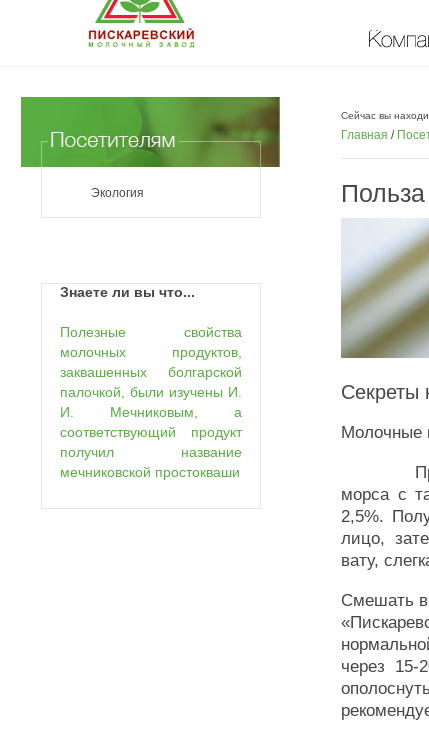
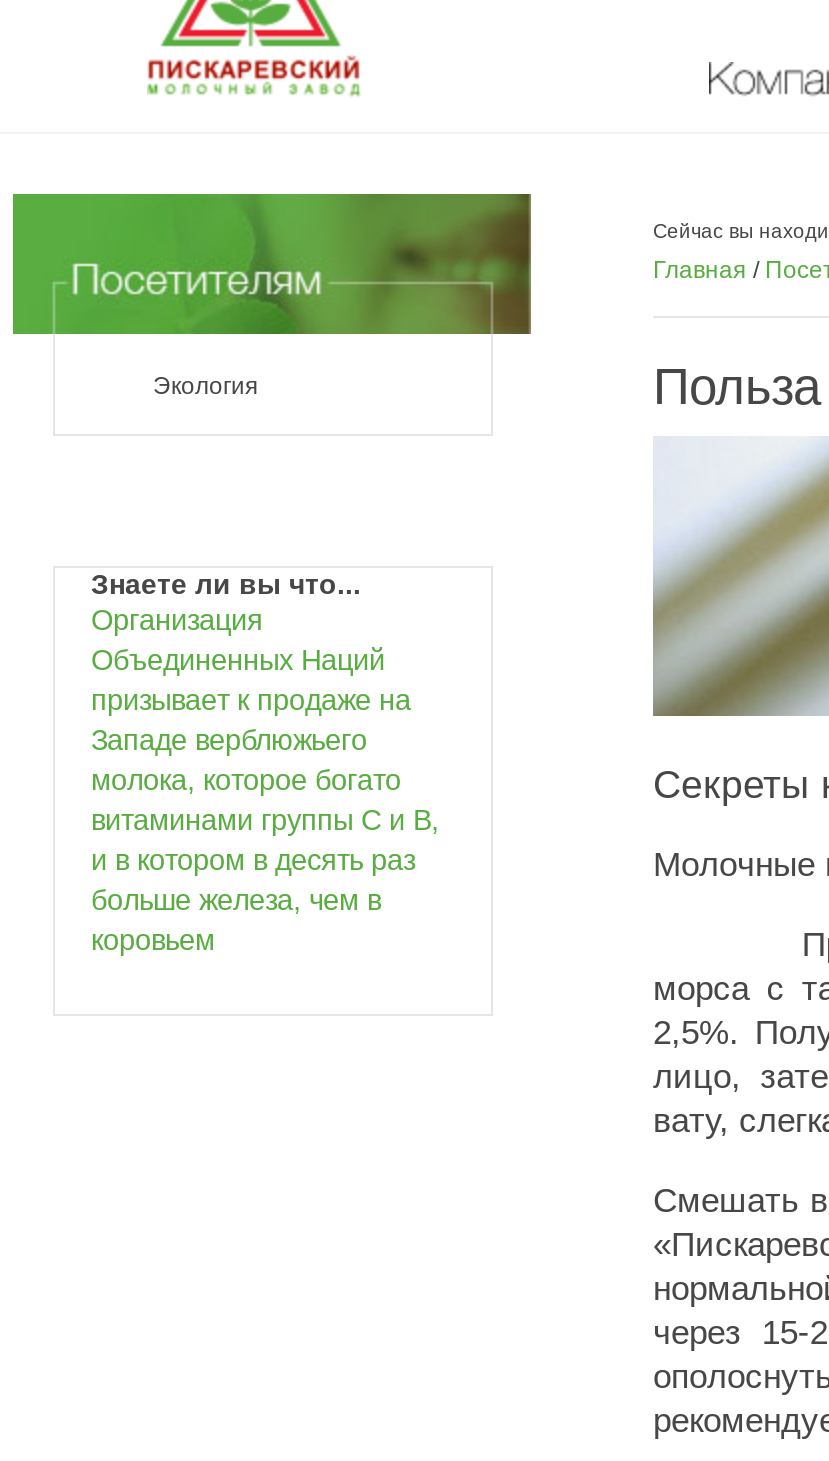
[60,324,242,480] Полезные свойства | молочных продуктов, | заквашенных болгарской | палочкой, были изучены И. | И. Мечниковым, а | соответствующий продукт | получил название | мечниковской простокваши -> [91,604,439,956] Организация | Объединенных Наций | призывает к продаже на | Западе верблюжьего | молока, которое богато | витаминами группы С и В, | и в котором в десять раз | больше железа, чем в | коровьем

